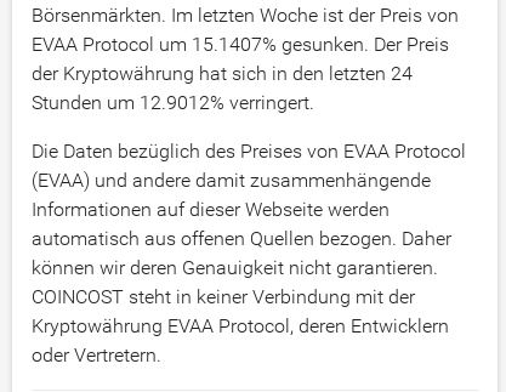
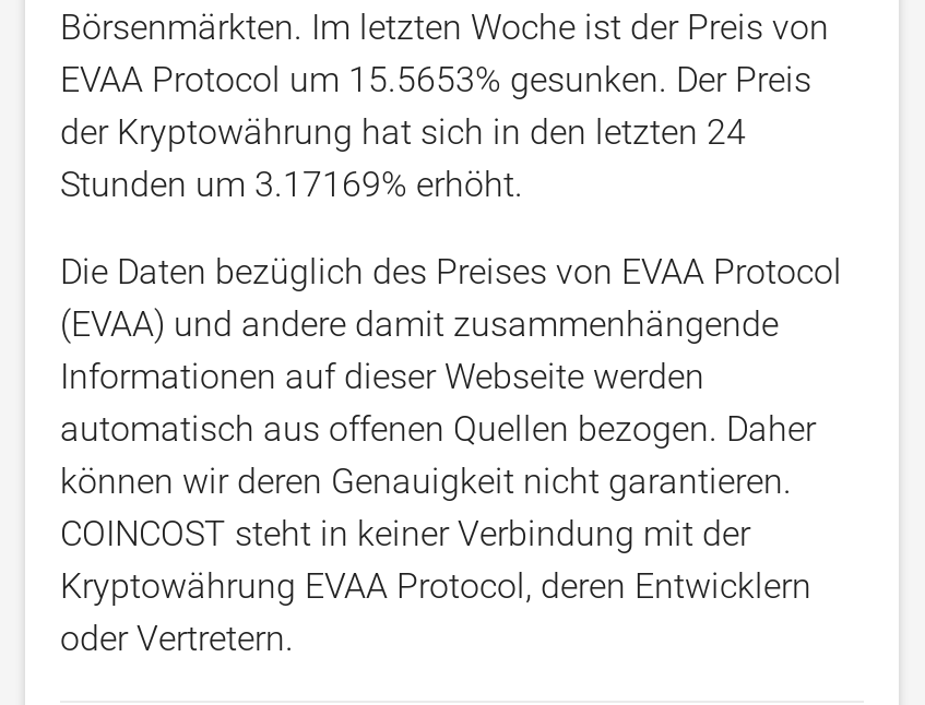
[32,32,449,55] EVAA Protocol um 15.1407% gesunken. Der Preis -> [60,58,811,99] EVAA Protocol um 15.5653% gesunken. Der Preis
[32,90,314,113] Stunden um 12.9012% verringert. -> [60,163,523,204] Stunden um 3.17169% erhöht.

